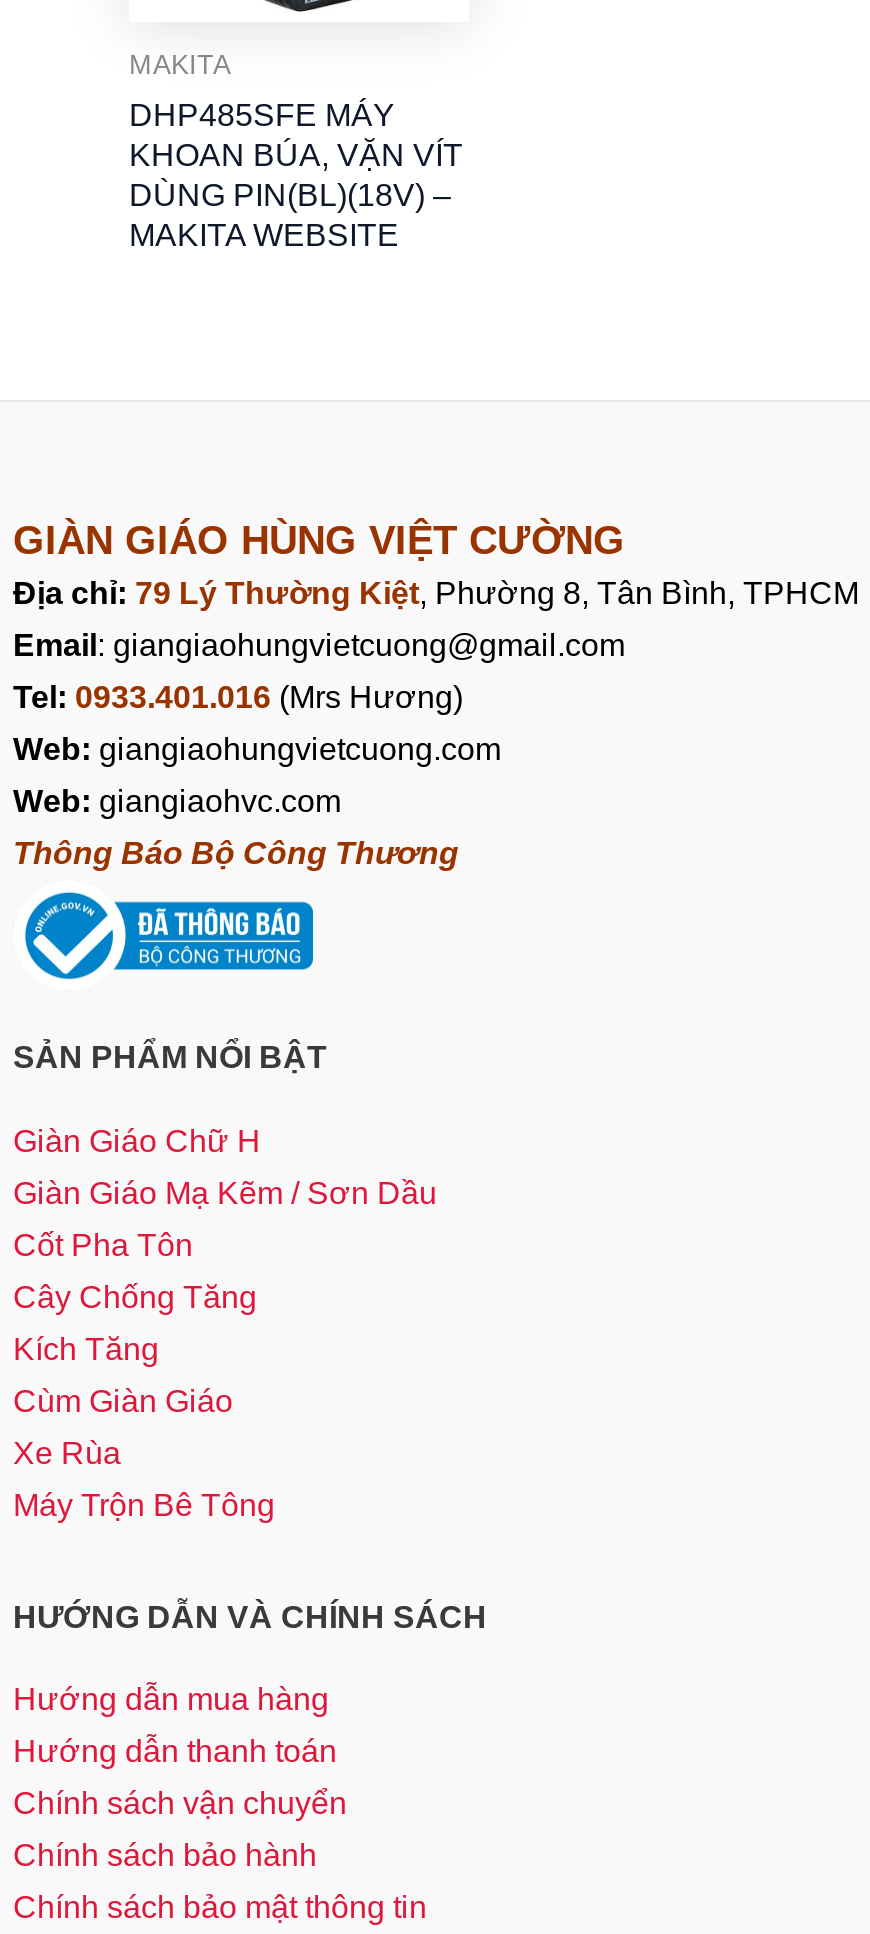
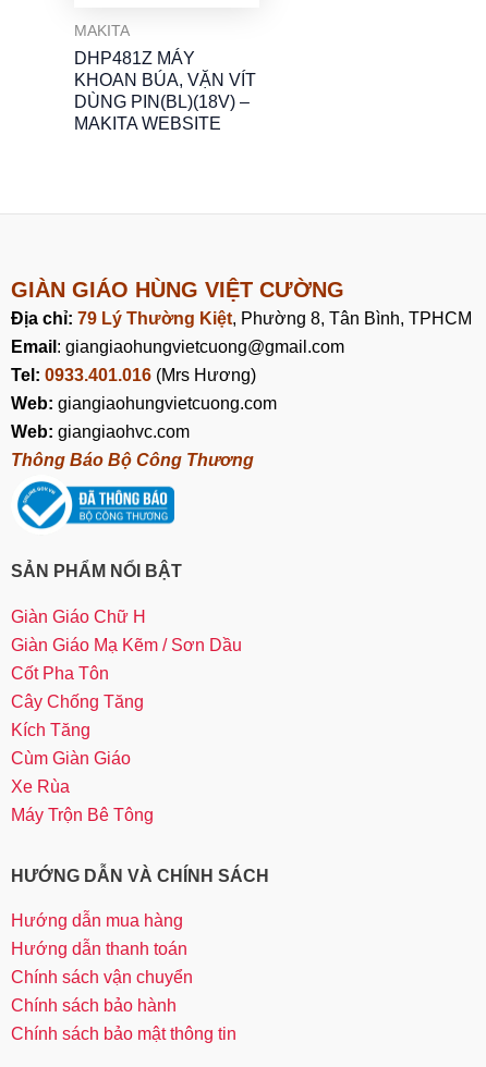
[129,97,395,131] DHP485SFE MÁY -> [74,48,195,67] DHP481Z MÁY

